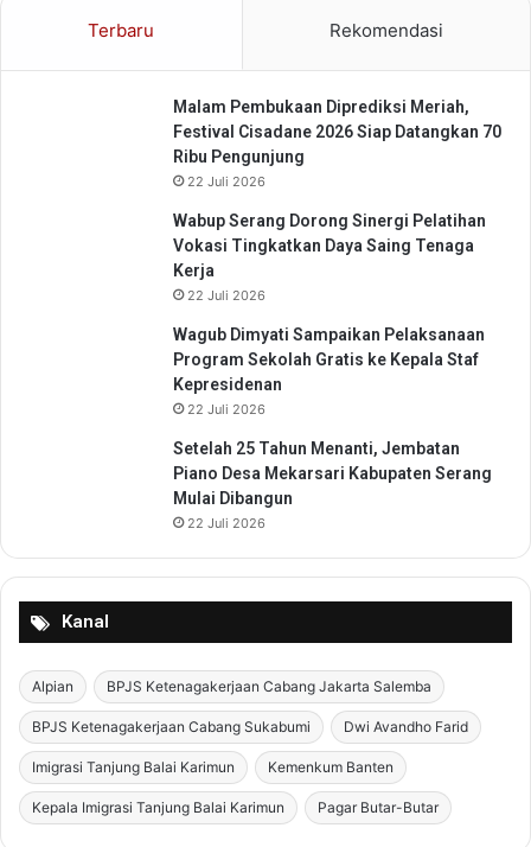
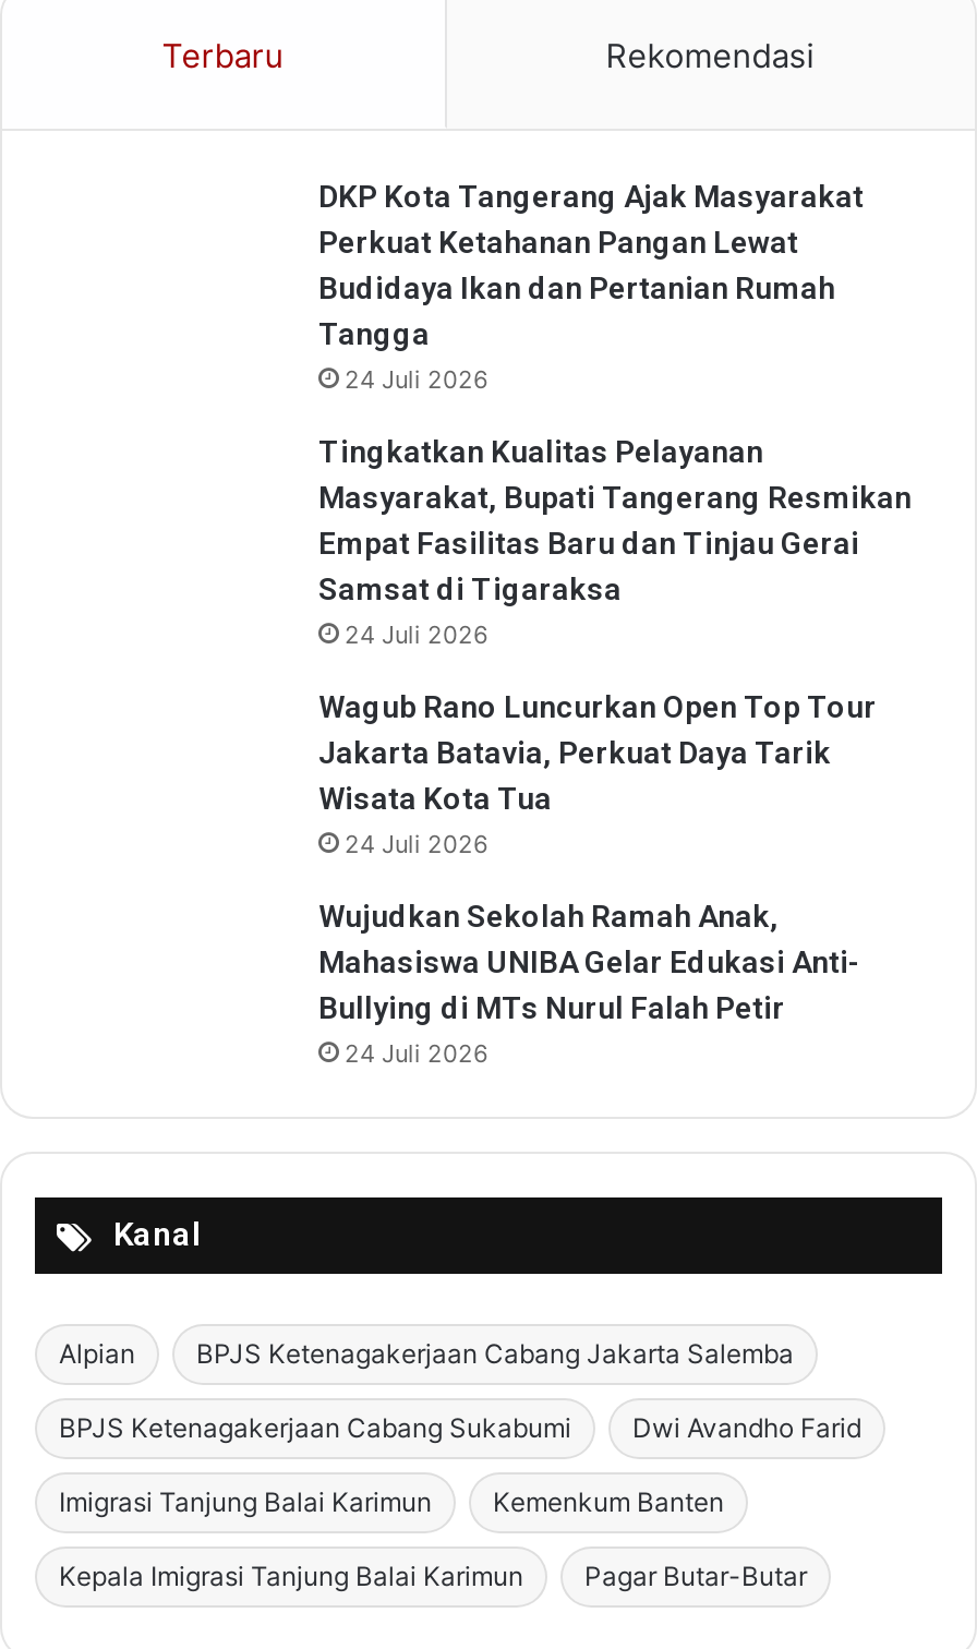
[173,98,501,190] Malam Pembukaan Diprediksi Meriah, | Festival Cisadane 2026 Siap Datangkan 70 | Ribu Pengunjung | 22 Juli 2026 -> [318,180,864,395] DKP Kota Tangerang Ajak Masyarakat | Perkuat Ketahanan Pangan Lewat | Budidaya Ikan dan Pertanian Rumah | Tangga | 24 Juli 2026
[173,212,486,304] Wabup Serang Dorong Sinergi Pelatihan | Vokasi Tingkatkan Daya Saing Tenaga | Kerja | 22 Juli 2026 -> [318,435,912,651] Tingkatkan Kualitas Pelayanan | Masyarakat, Bupati Tangerang Resmikan | Empat Fasilitas Baru dan Tinjau Gerai | Samsat di Tigaraksa | 24 Juli 2026
[173,325,485,418] Wagub Dimyati Sampaikan Pelaksanaan | Program Sekolah Gratis ke Kepala Staf | Kepresidenan | 22 Juli 2026 -> [318,690,877,860] Wagub Rano Luncurkan Open Top Tour | Jakarta Batavia, Perkuat Daya Tarik | Wisata Kota Tua | 24 Juli 2026
[173,439,492,532] Setelah 25 Tahun Menanti, Jembatan | Piano Desa Mekarsari Kabupaten Serang | Mulai Dibangun | 22 Juli 2026 -> [318,899,861,1069] Wujudkan Sekolah Ramah Anak, | Mahasiswa UNIBA Gelar Edukasi Anti- | Bullying di MTs Nurul Falah Petir | 24 Juli 2026

